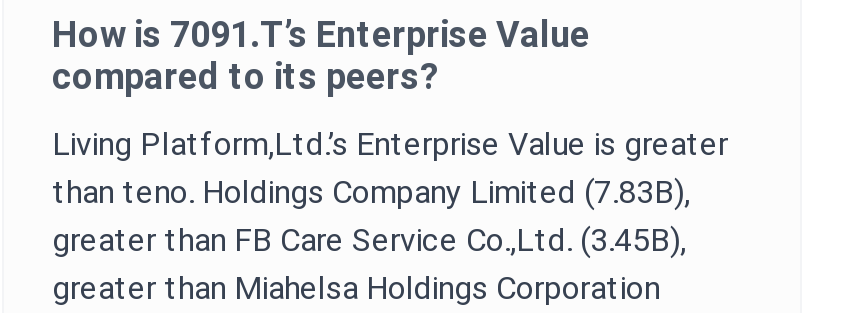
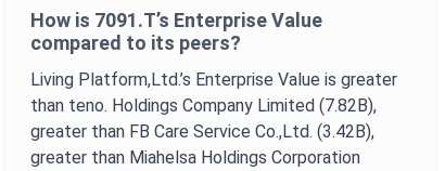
[52,173,690,211] than teno. Holdings Company Limited (7.83B), -> [30,95,377,116] than teno. Holdings Company Limited (7.82B),
[52,221,686,259] greater than FB Care Service Co.,Ltd. (3.45B), -> [30,121,374,142] greater than FB Care Service Co.,Ltd. (3.42B),

